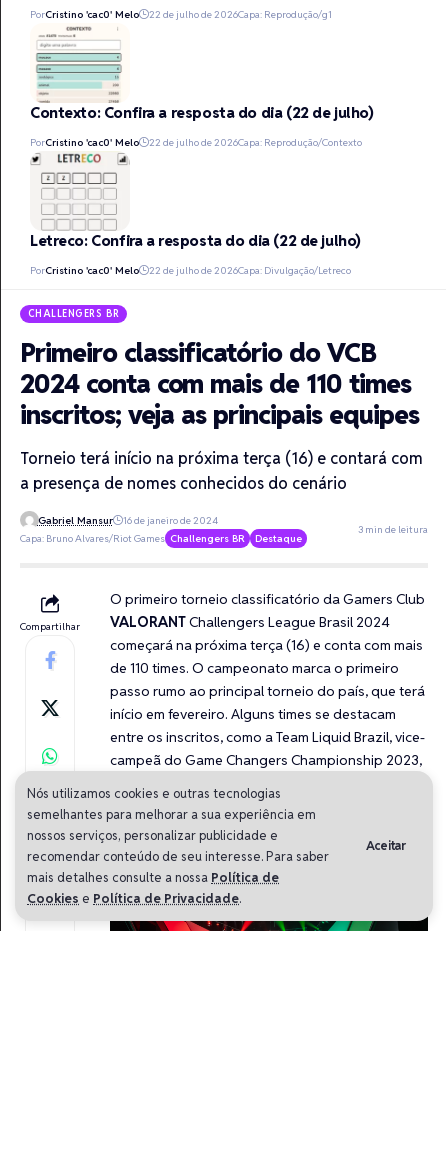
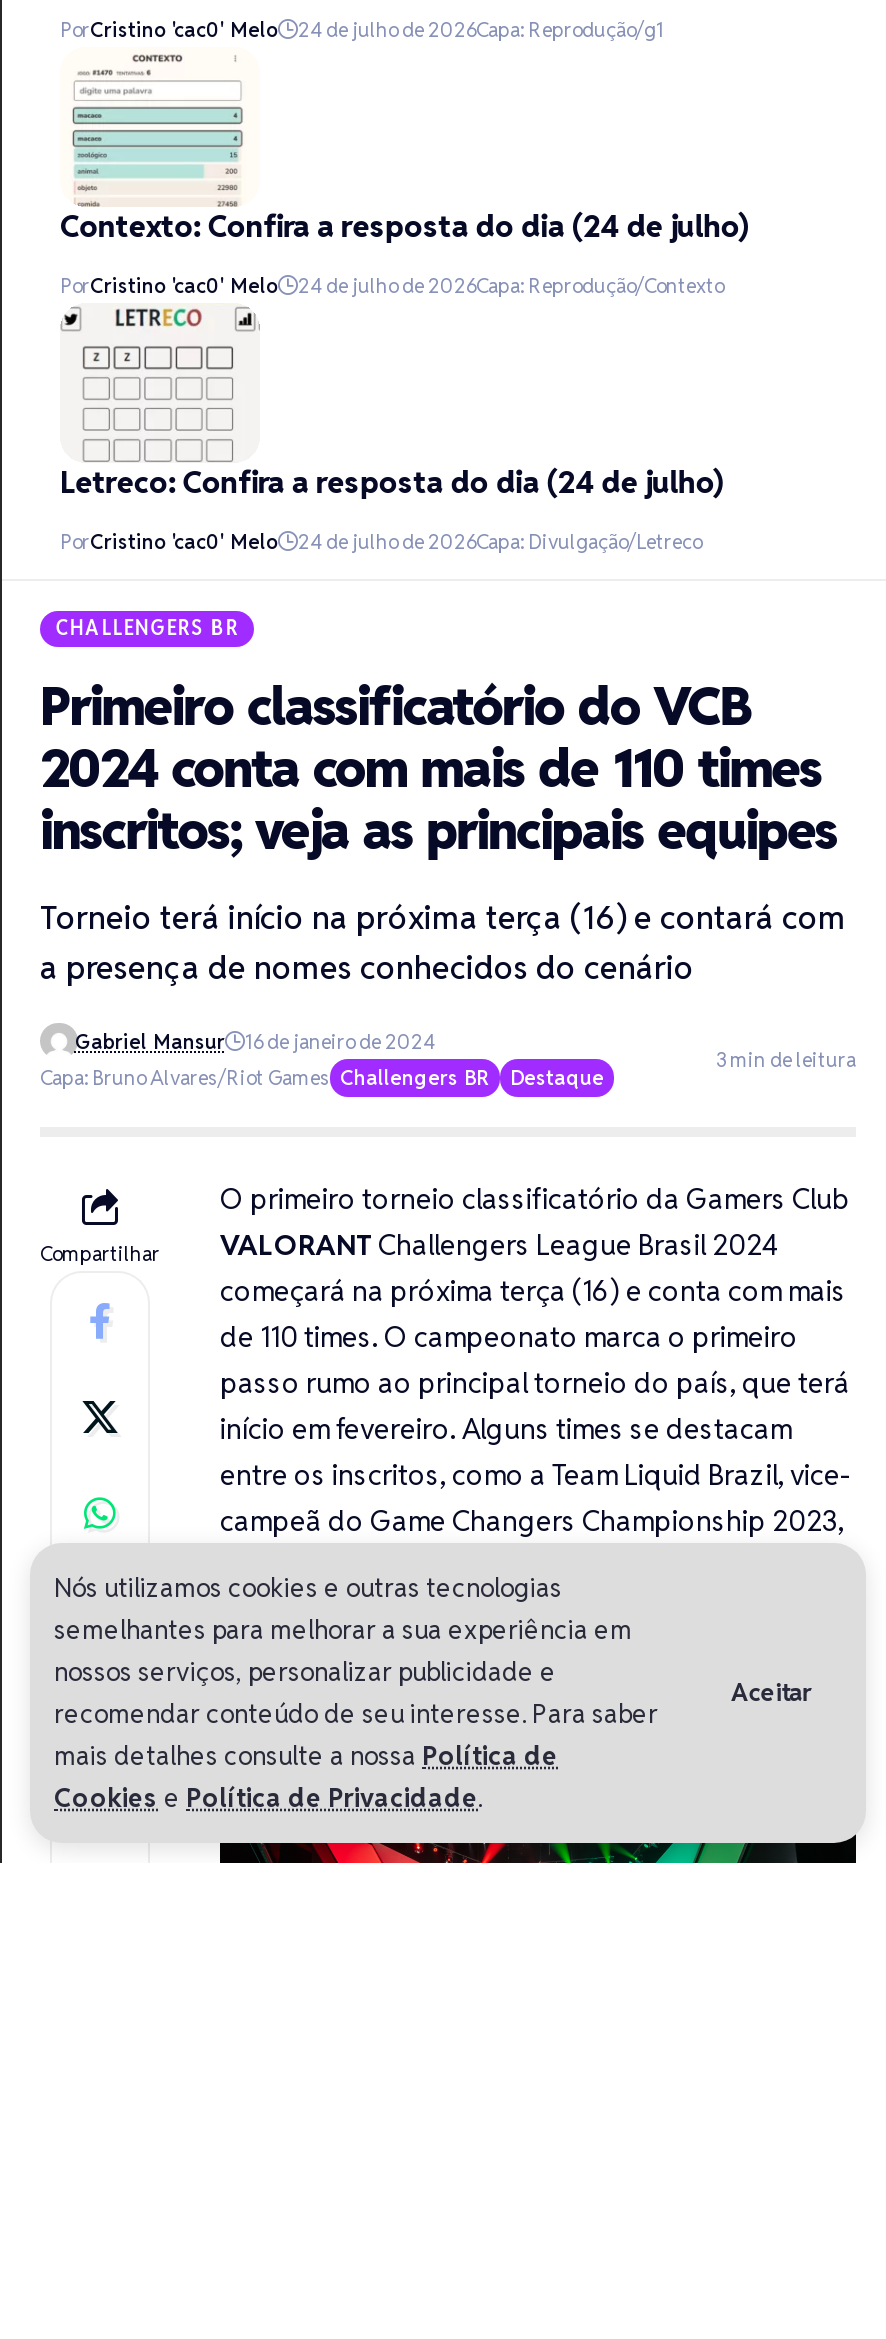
[149,8,332,21] 22 de julho de 2026Capa: Reprodução/g1 -> [298,17,664,43] 24 de julho de 2026Capa: Reprodução/g1
[30,103,374,122] Contexto: Confira a resposta do dia (22 de julho) -> [60,207,749,245] Contexto: Confira a resposta do dia (24 de julho)
[149,136,362,149] 22 de julho de 2026Capa: Reprodução/Contexto -> [298,273,724,299] 24 de julho de 2026Capa: Reprodução/Contexto
[30,231,361,250] Letreco: Confira a resposta do dia (22 de julho) -> [60,463,724,501] Letreco: Confira a resposta do dia (24 de julho)
[149,264,351,277] 22 de julho de 2026Capa: Divulgação/Letreco -> [298,529,702,555] 24 de julho de 2026Capa: Divulgação/Letreco

